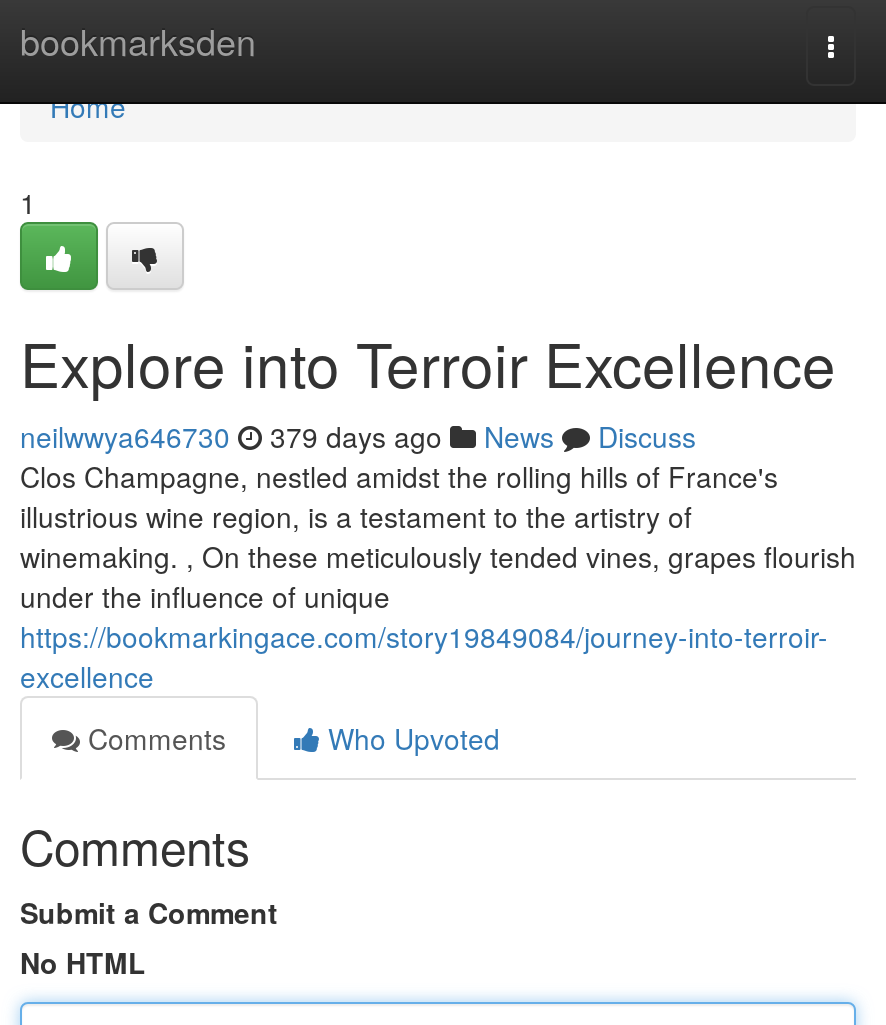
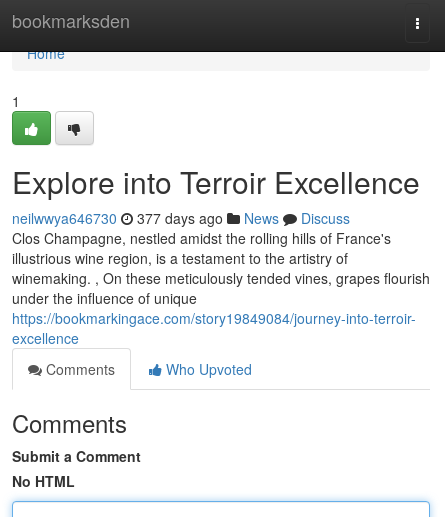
[20,416,696,456] neilwwya646730 379 days ago News Discuss -> [12,208,350,228] neilwwya646730 377 days ago News Discuss

